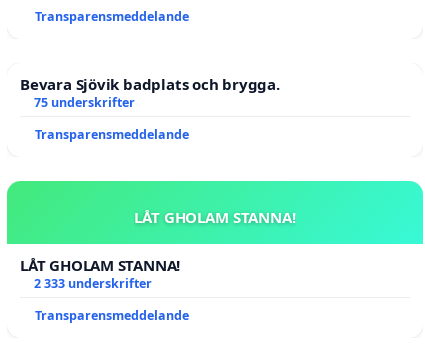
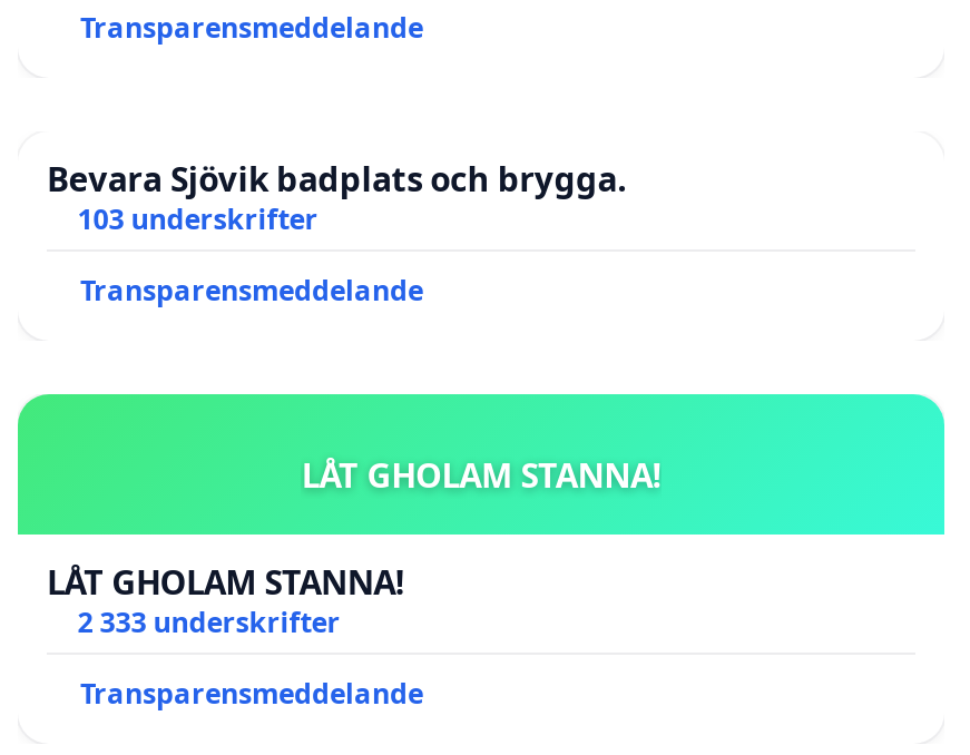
[34,94,135,111] 75 underskrifter -> [78,201,318,239] 103 underskrifter

